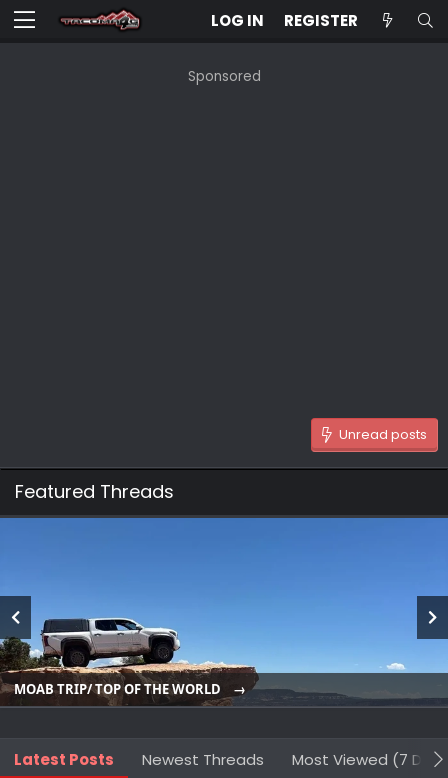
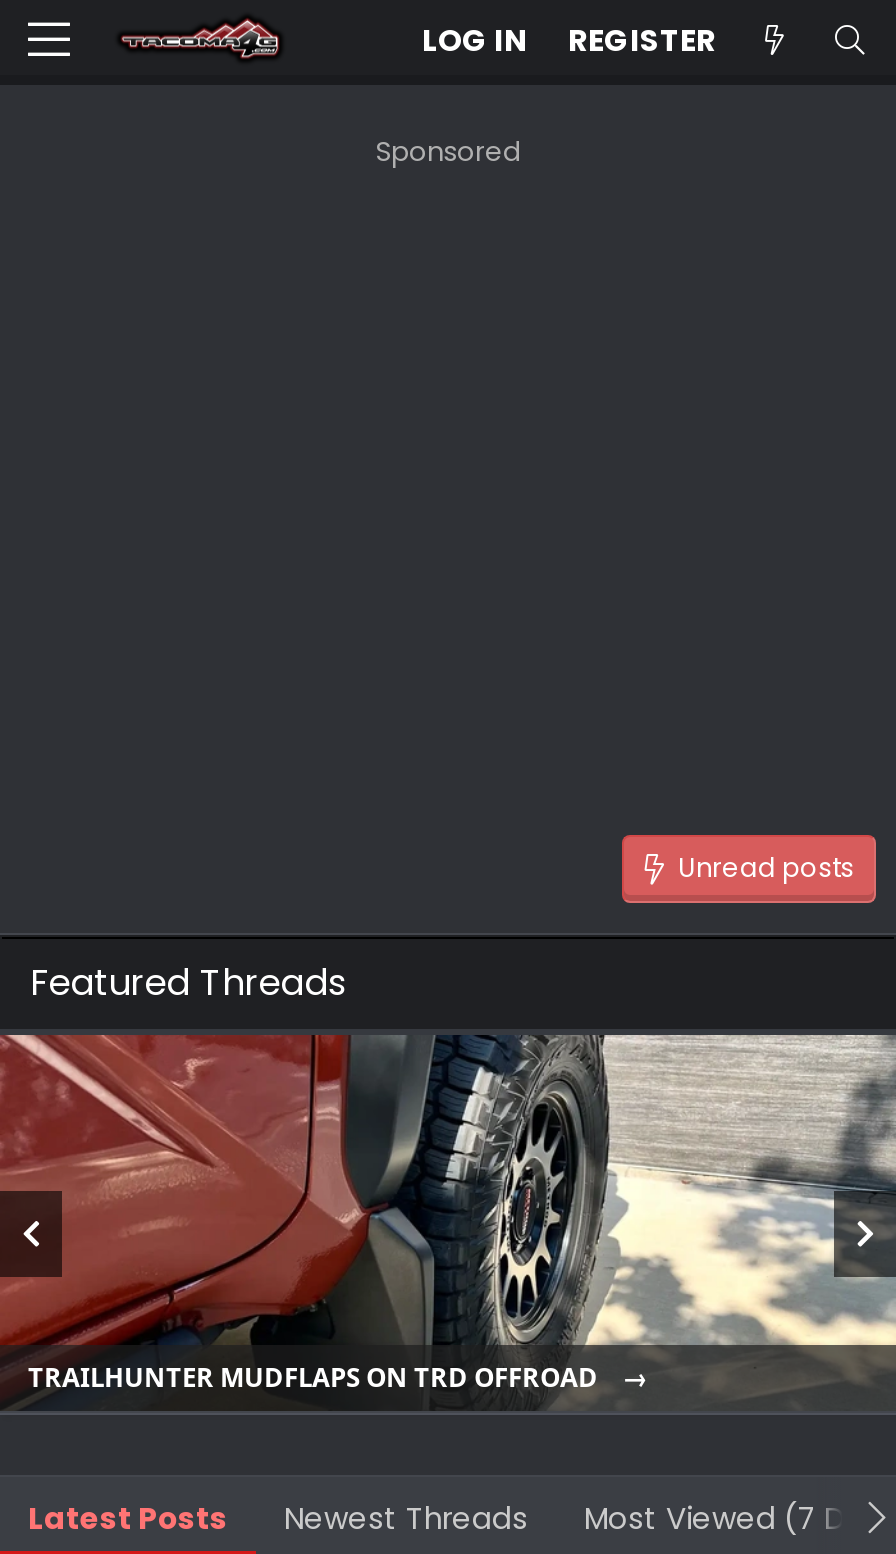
[3,517,445,704] [image] | MOAB TRIP/ TOP OF THE WORLD -> [6,1033,890,1405] [image] | TRAILHUNTER MUDFLAPS ON TRD OFFROAD

